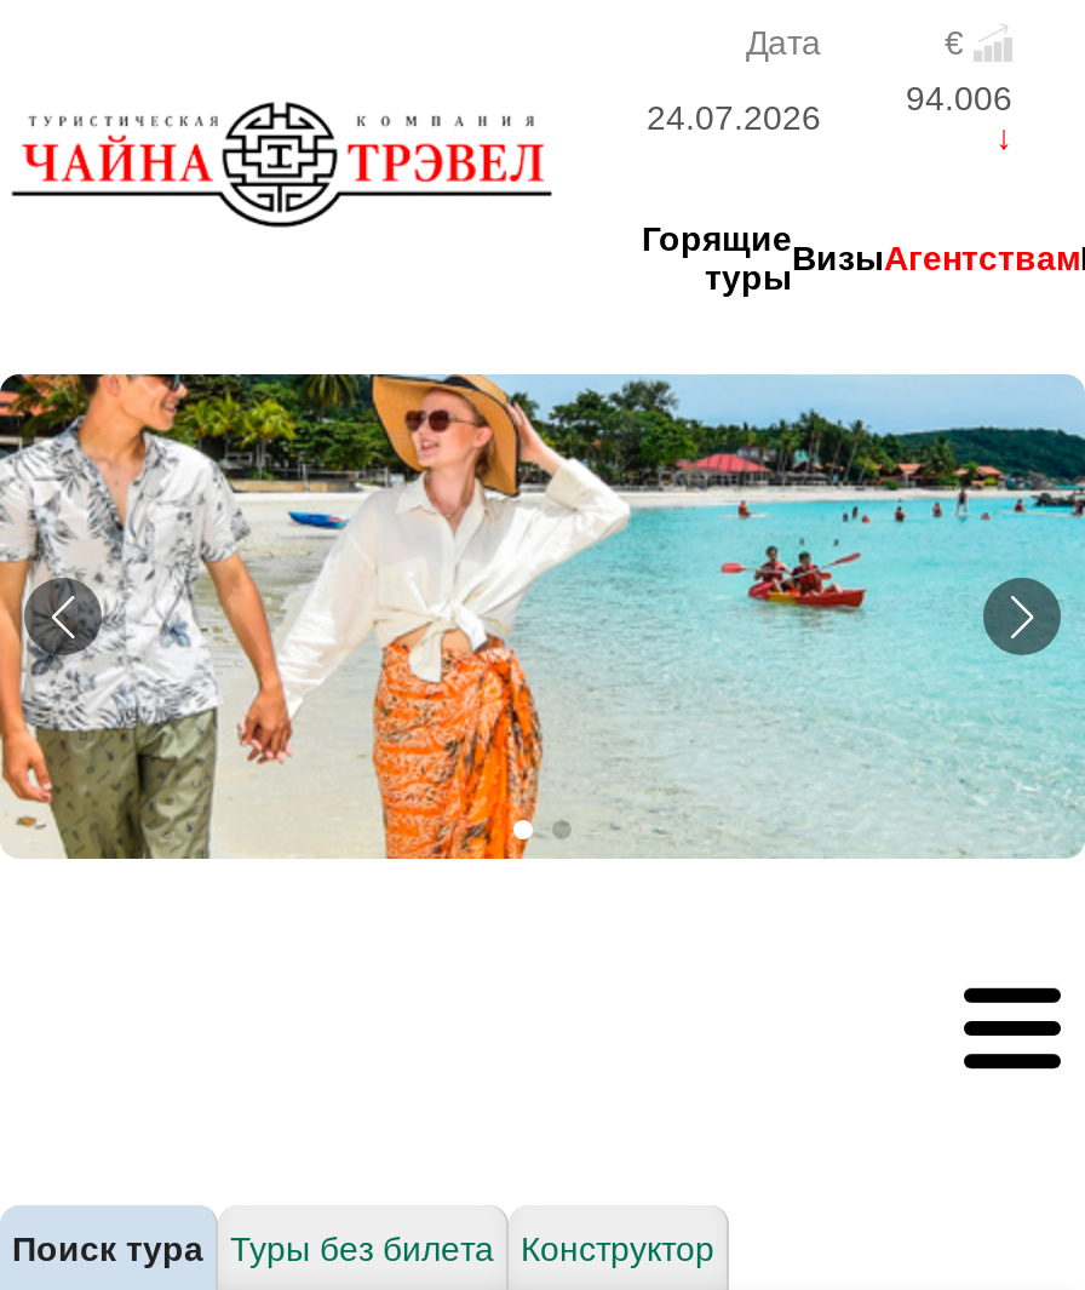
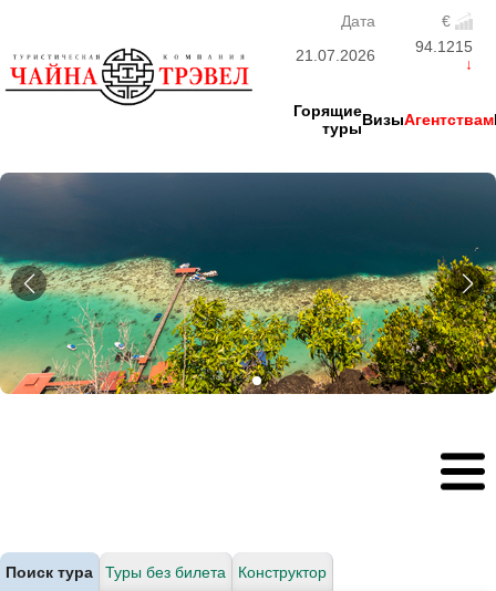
[906,79,1012,117] 94.006 -> [415,38,473,55] 94.1215
[647,98,821,137] 24.07.2026 -> [296,46,375,64] 21.07.2026
[7,372,1078,861] [image] -> [3,172,493,395] [image]

